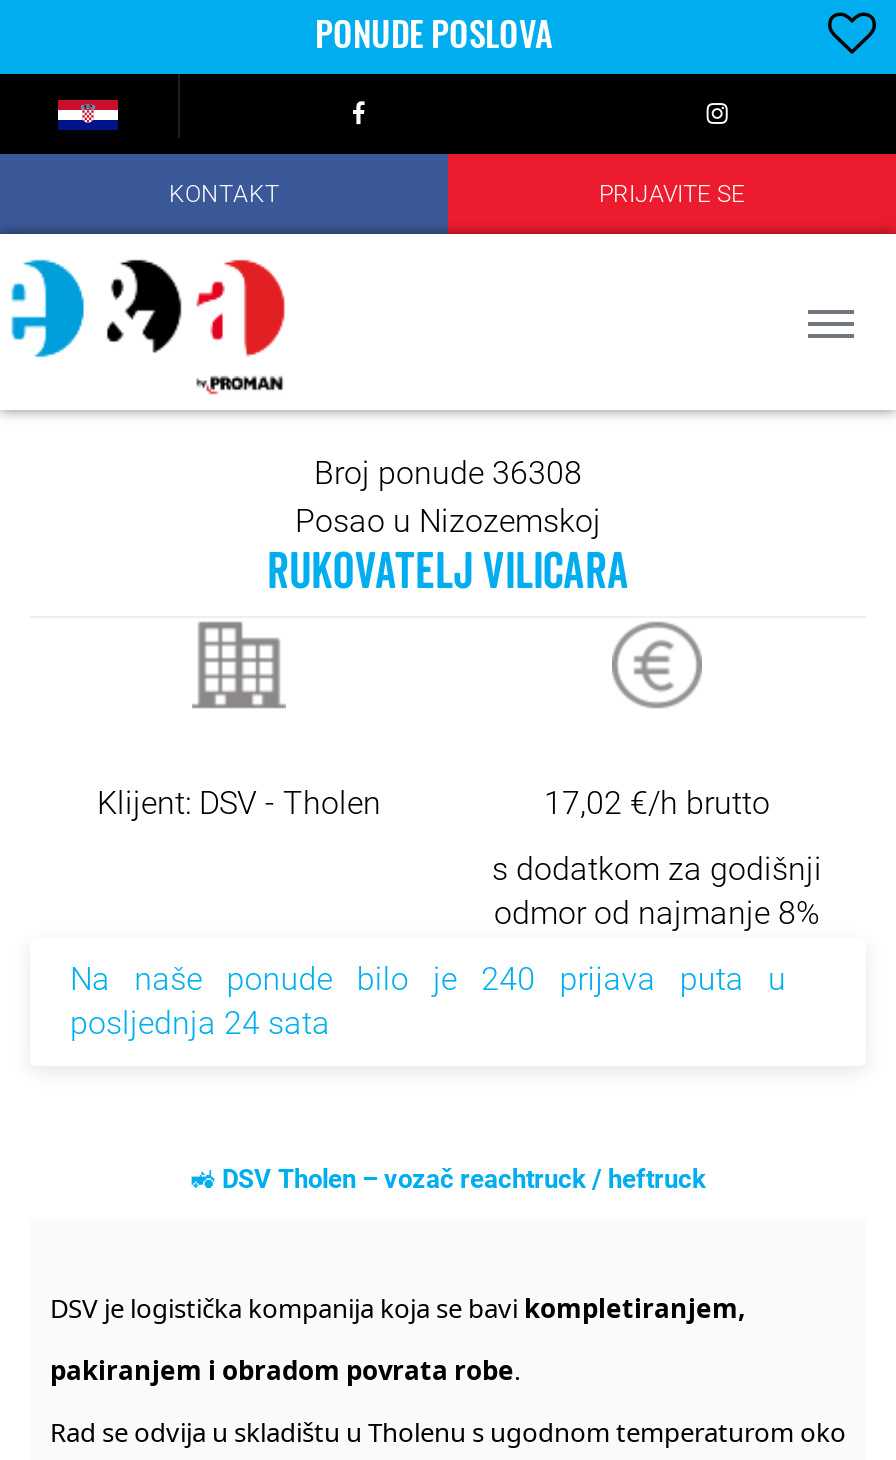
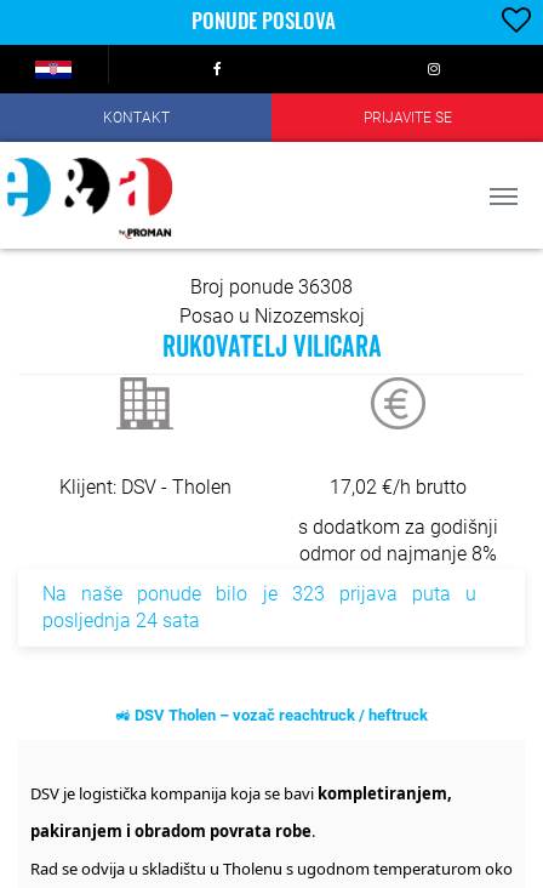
[70,960,786,998] Na naše ponude bilo je 240 prijava puta u -> [42,582,476,605] Na naše ponude bilo je 323 prijava puta u

